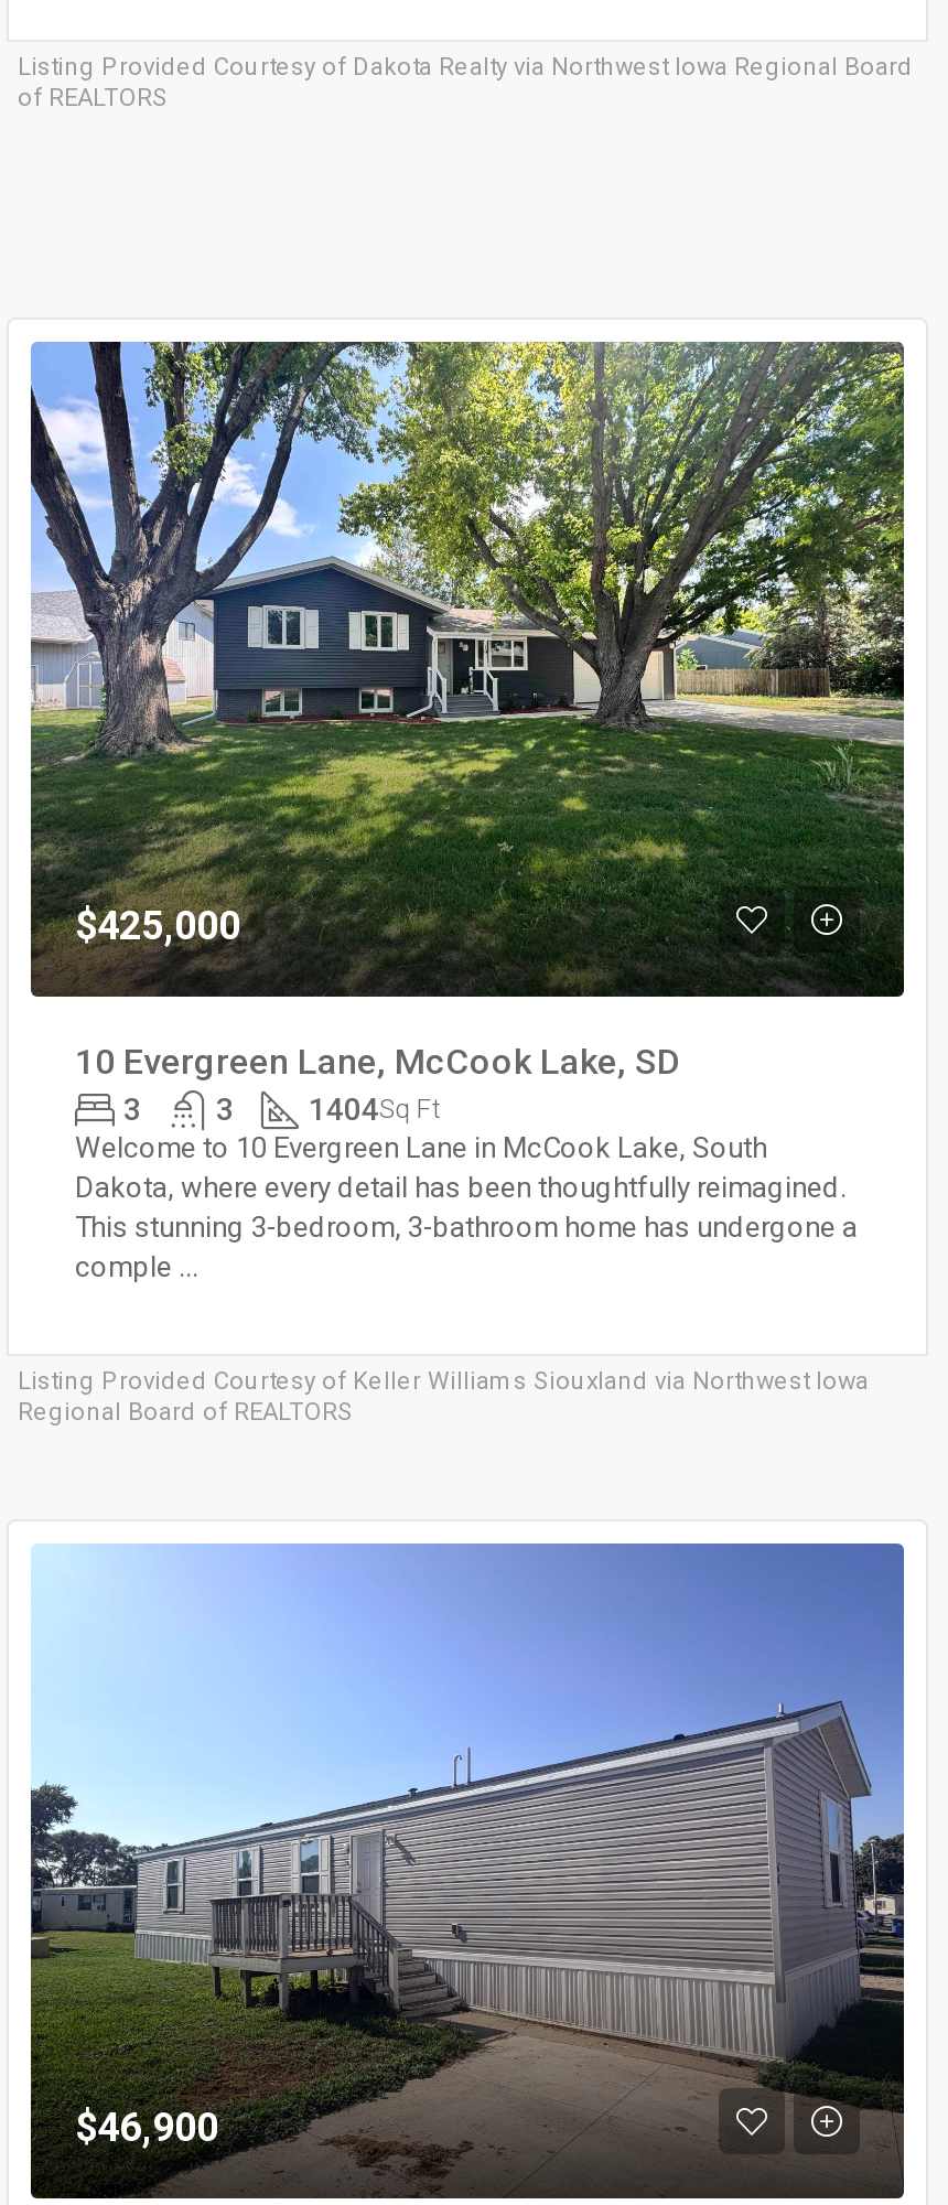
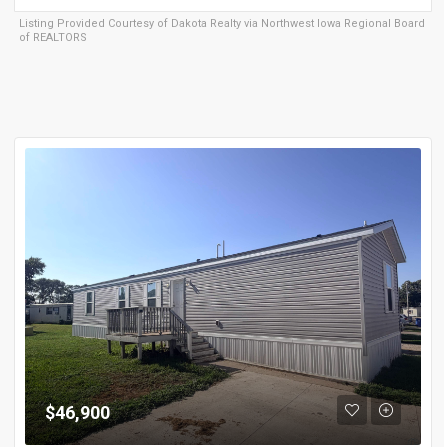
[29,340,906,1283] [image] | $425,000 | 10 Evergreen Lane, McCook Lake, SD | 3 | 3 | 1404Sq Ft | Welcome to 10 Evergreen Lane in McCook Lake, South | Dakota, where every detail has been thoughtfully reimagined. | This stunning 3-bedroom, 3-bathroom home has undergone a | comple ... -> none
[18,1367,869,1427] Listing Provided Courtesy of Keller Williams Siouxland via Northwest Iowa | Regional Board of REALTORS -> none

